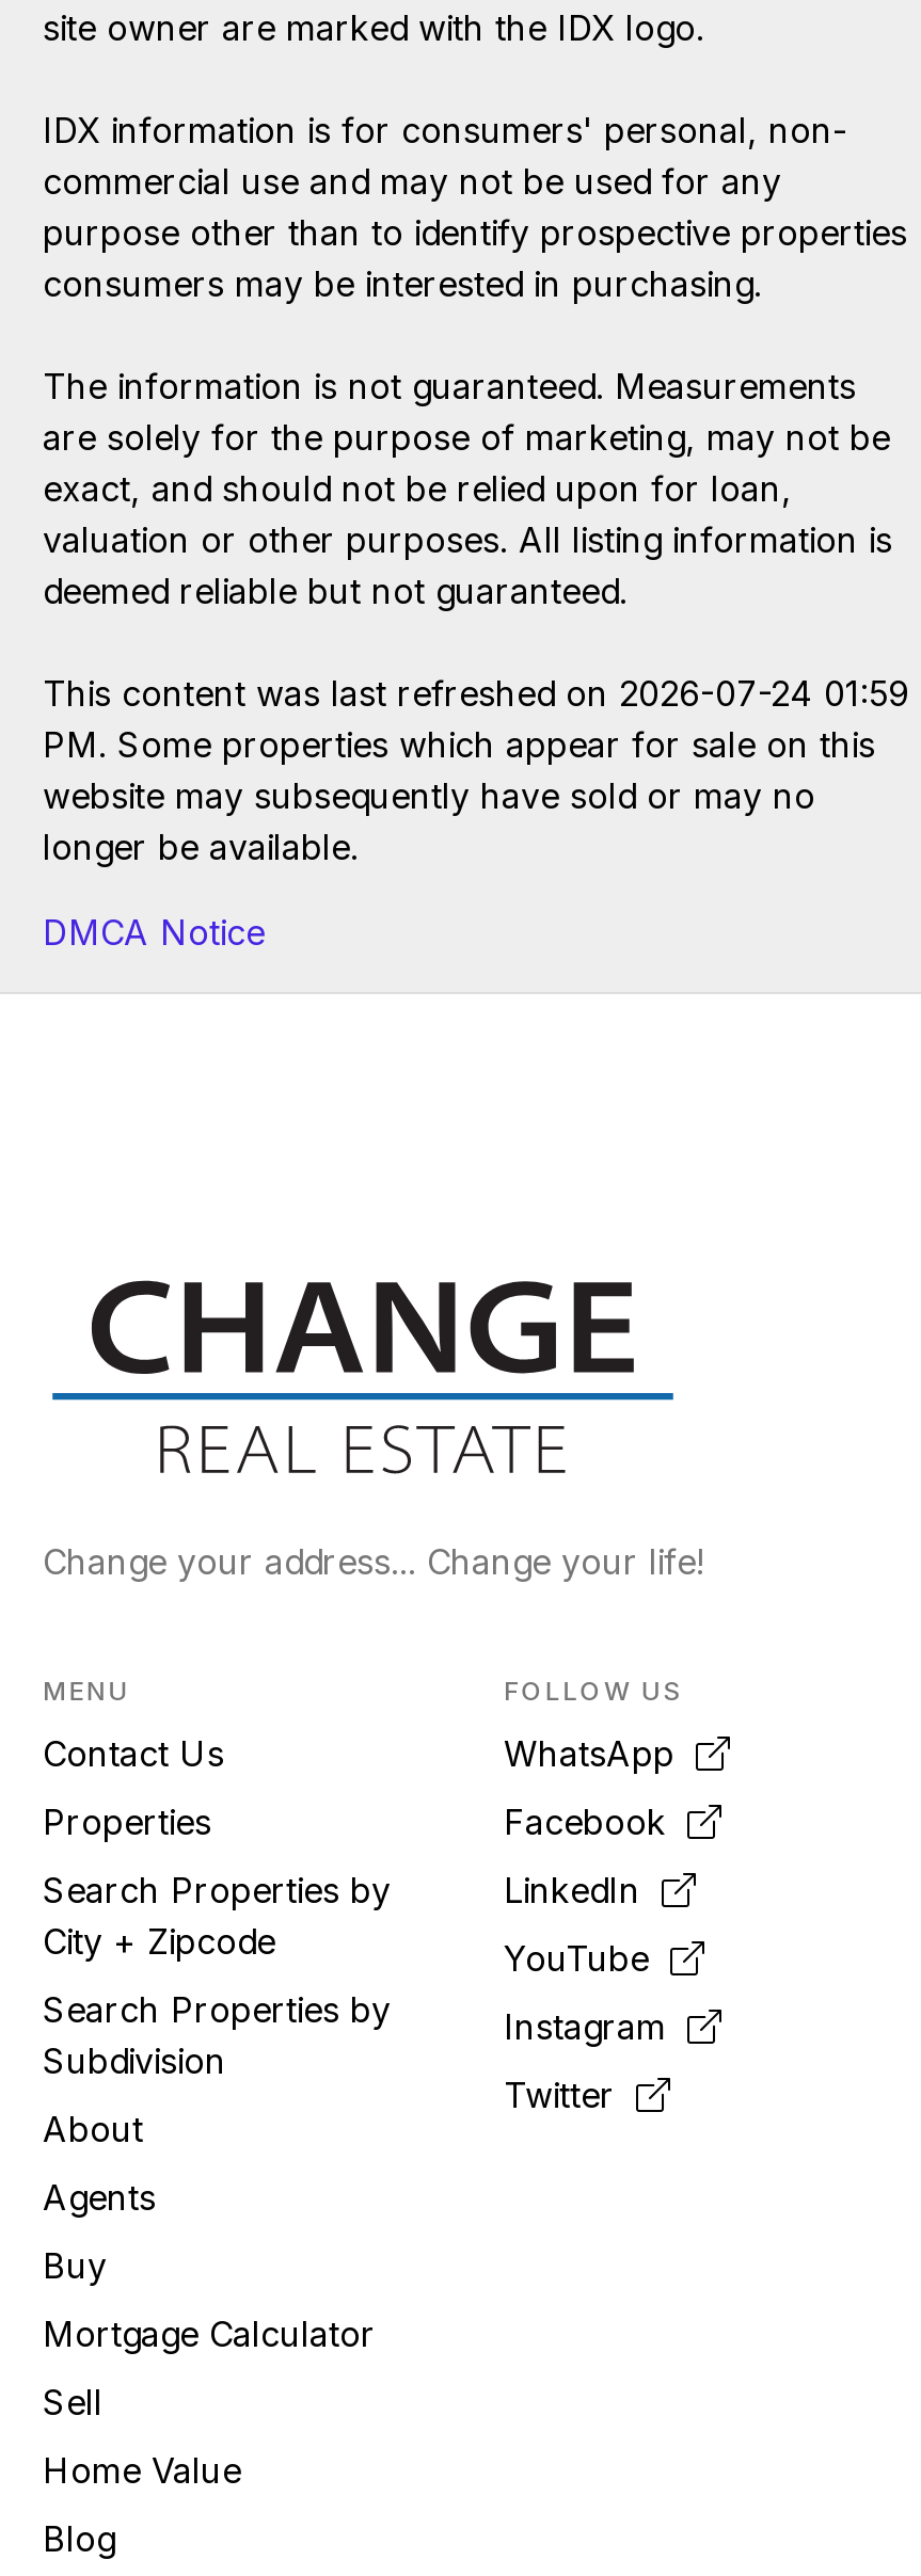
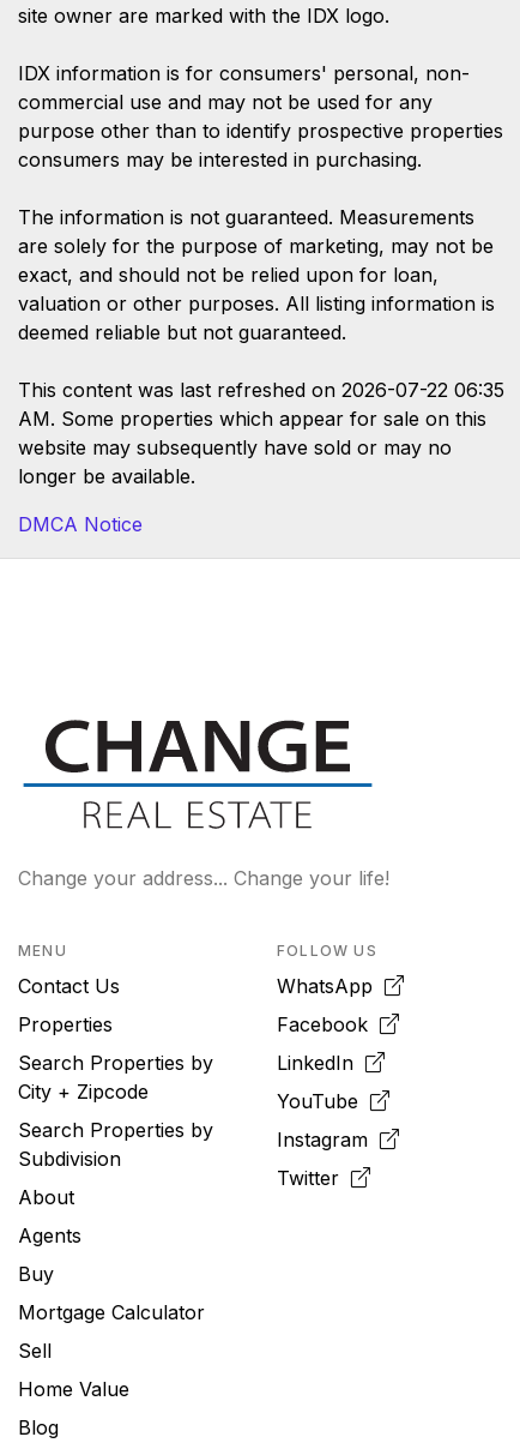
[43,671,909,714] This content was last refreshed on 2026-07-24 01:59 -> [18,377,504,401] This content was last refreshed on 2026-07-22 06:35
[43,723,875,765] PM. Some properties which appear for sale on this -> [18,406,486,430] AM. Some properties which appear for sale on this

